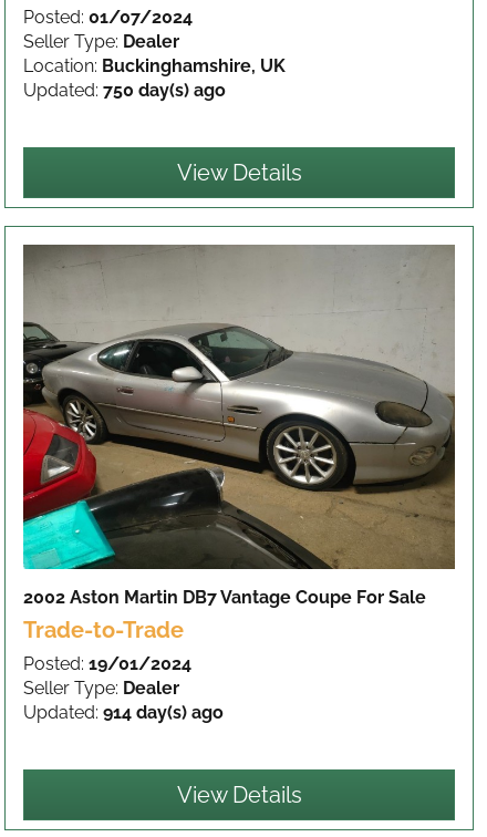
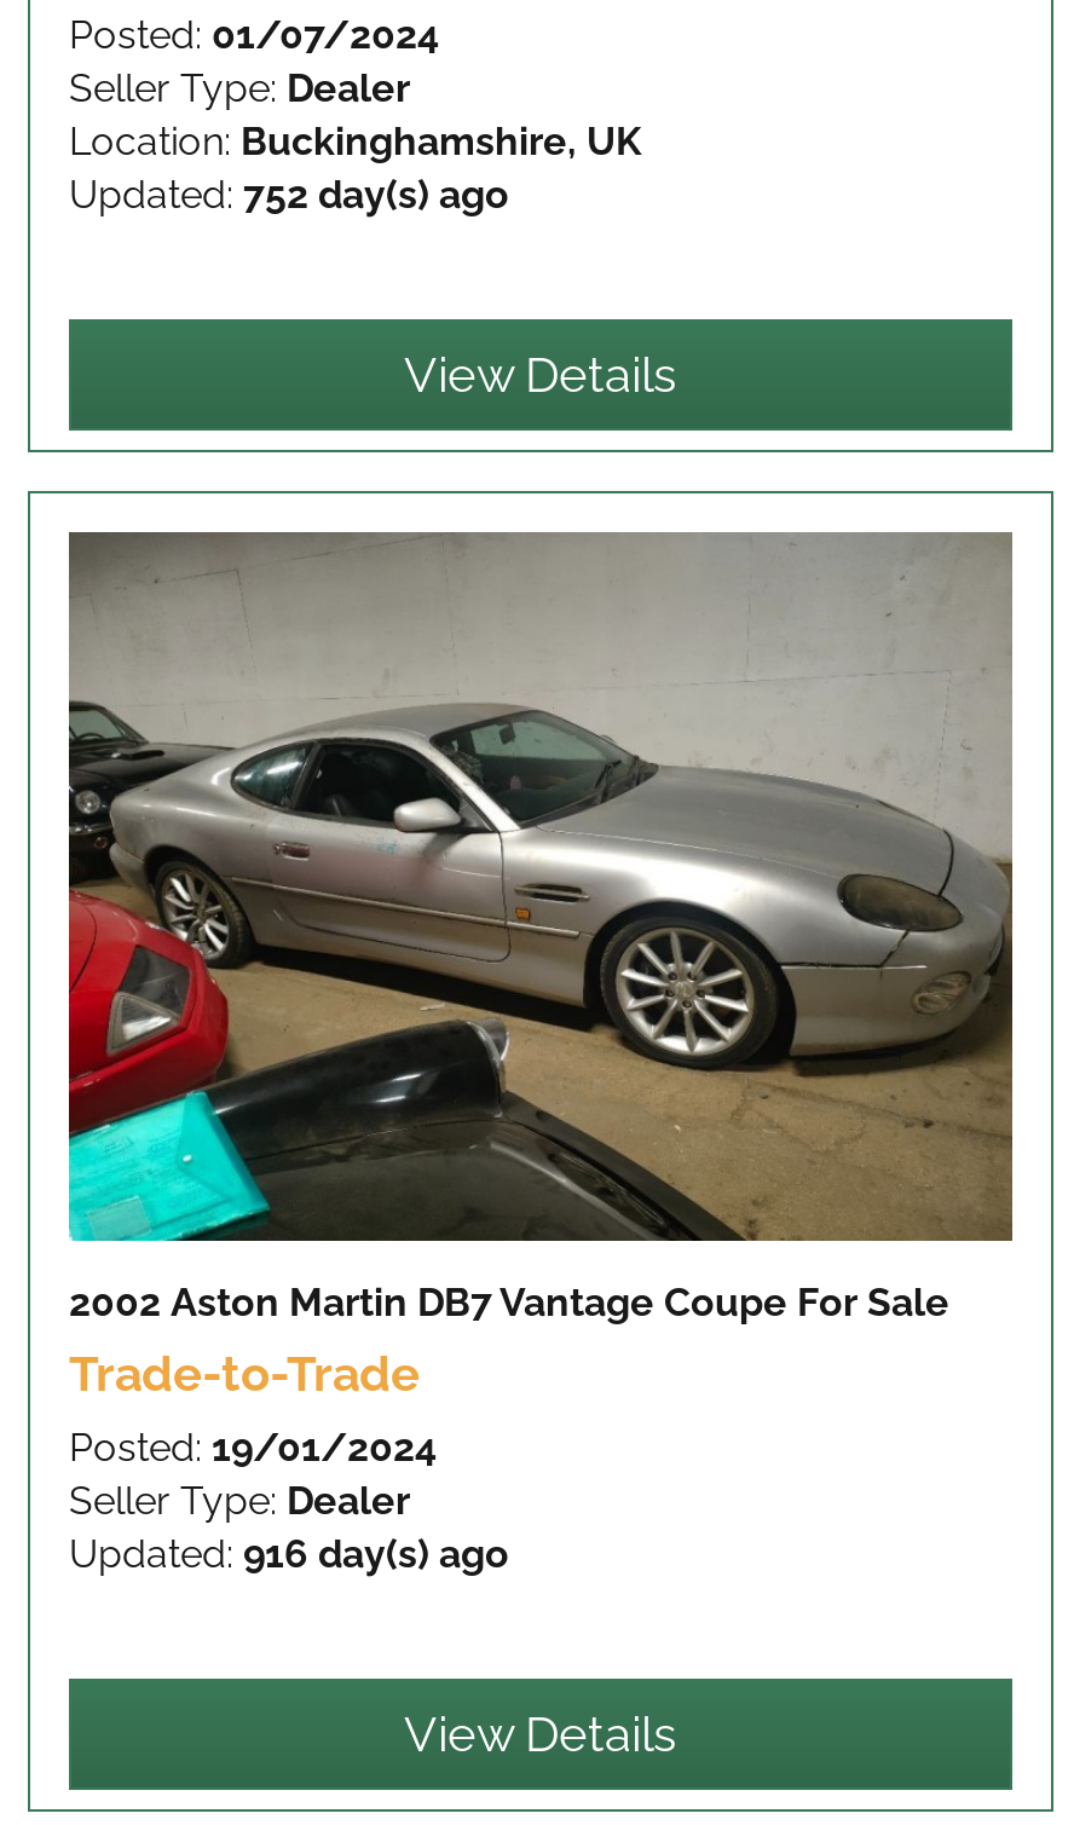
[23,80,226,101] Updated: 750 day(s) ago -> [69,173,509,219] Updated: 752 day(s) ago
[23,702,224,723] Updated: 914 day(s) ago -> [69,1531,509,1577] Updated: 916 day(s) ago

